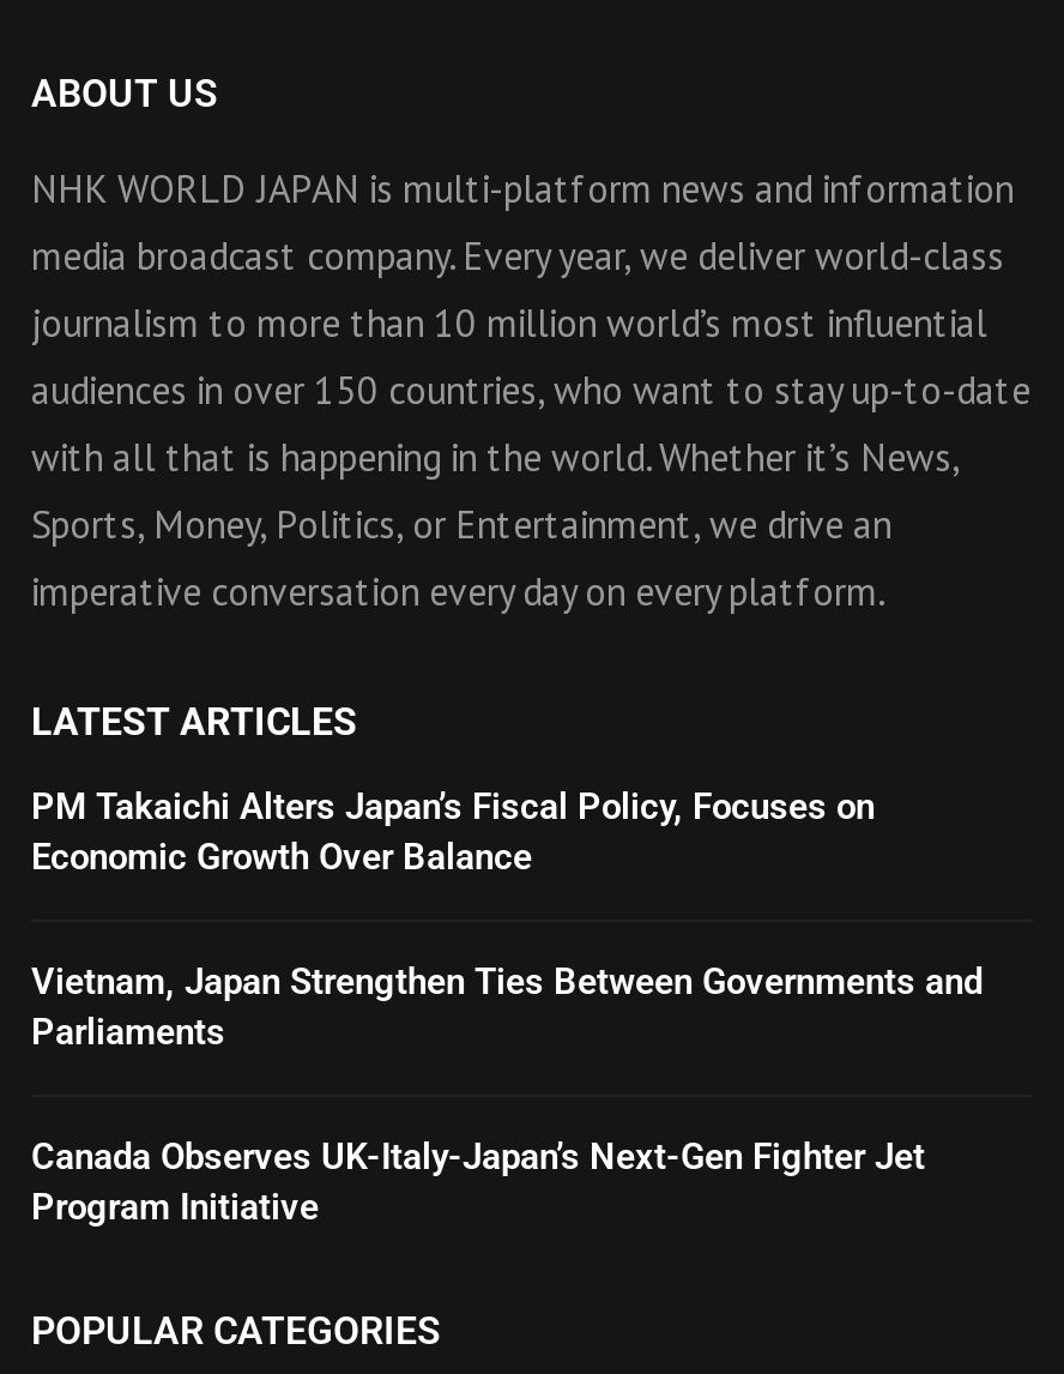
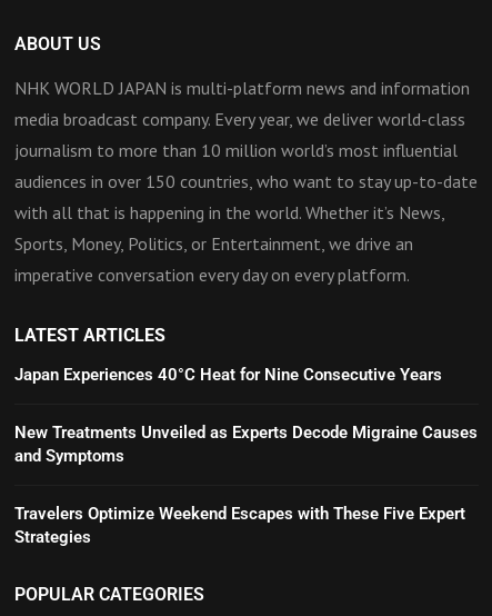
[31,785,875,879] PM Takaichi Alters Japan’s Fiscal Policy, Focuses on | Economic Growth Over Balance -> [14,365,442,385] Japan Experiences 40°C Heat for Nine Consecutive Years
[31,960,983,1054] Vietnam, Japan Strengthen Ties Between Governments and | Parliaments -> [14,423,478,466] New Treatments Unveiled as Experts Decode Migraine Causes | and Symptoms
[31,1135,925,1229] Canada Observes UK-Italy-Japan’s Next-Gen Fighter Jet | Program Initiative -> [14,504,465,547] Travelers Optimize Weekend Escapes with These Five Expert | Strategies

